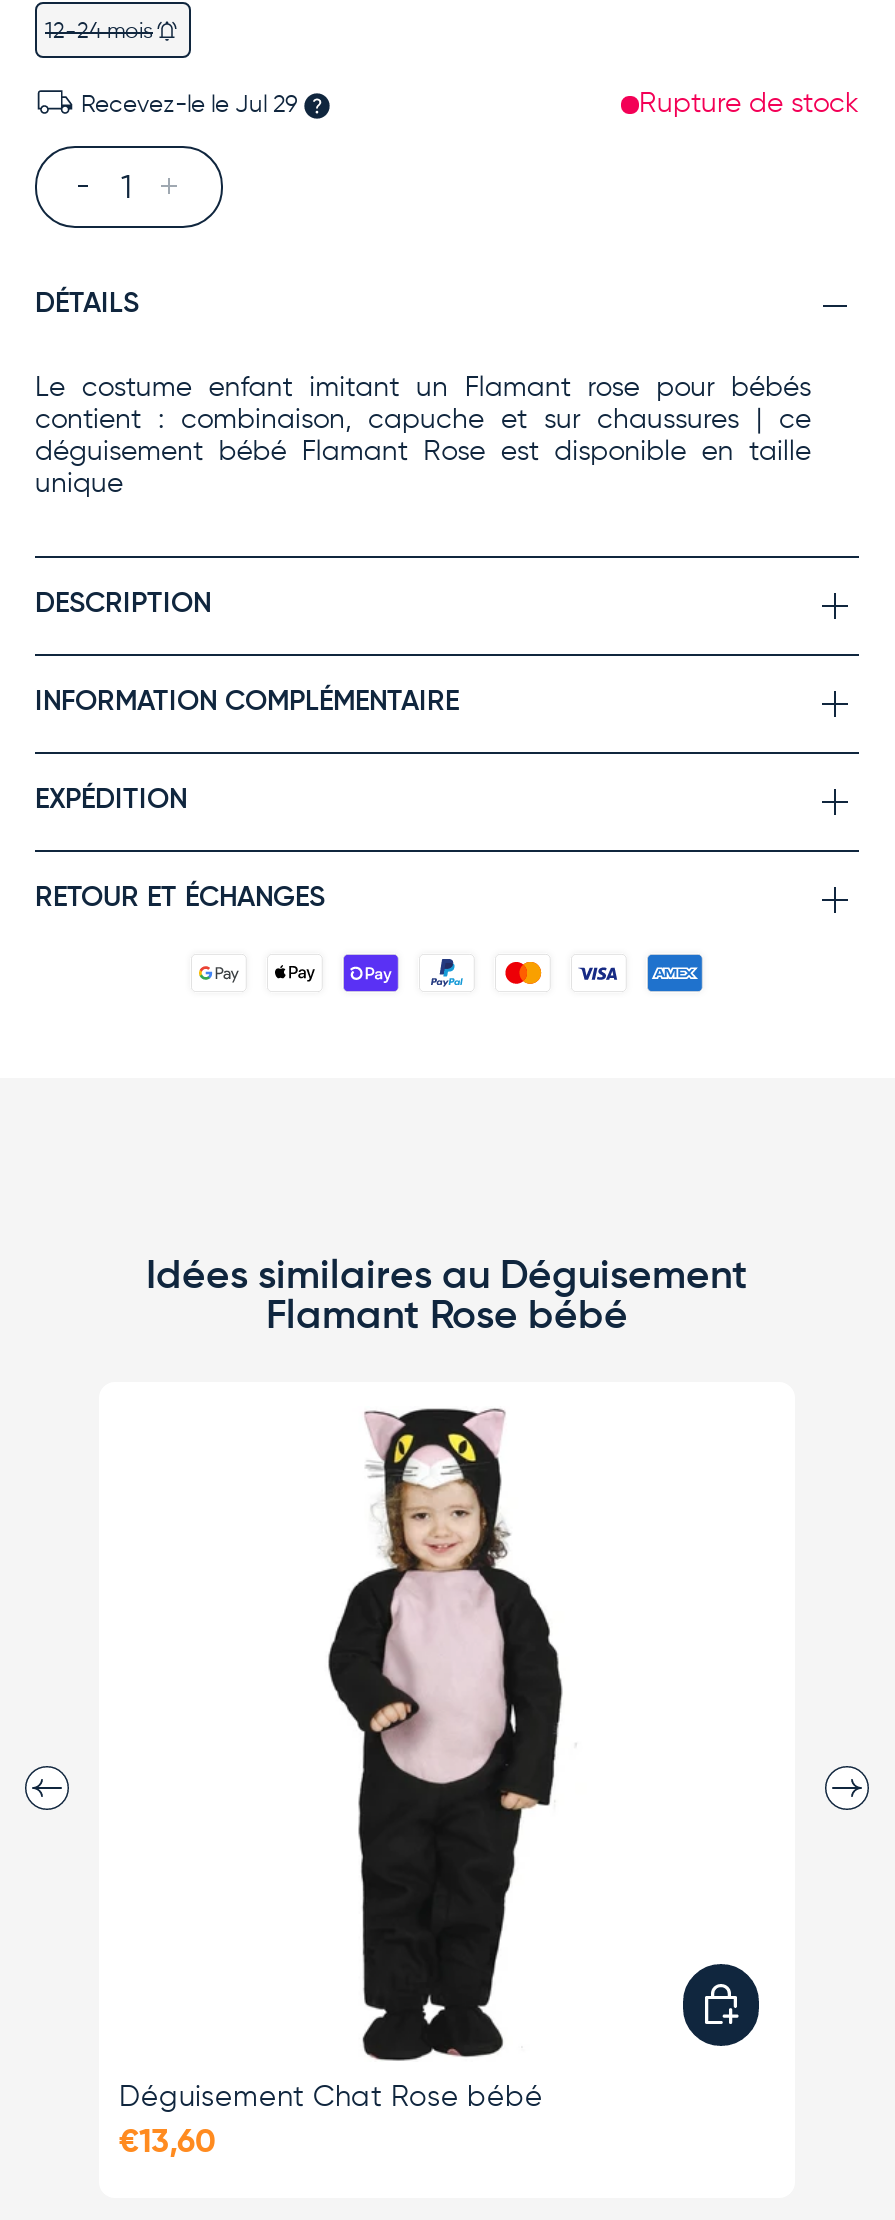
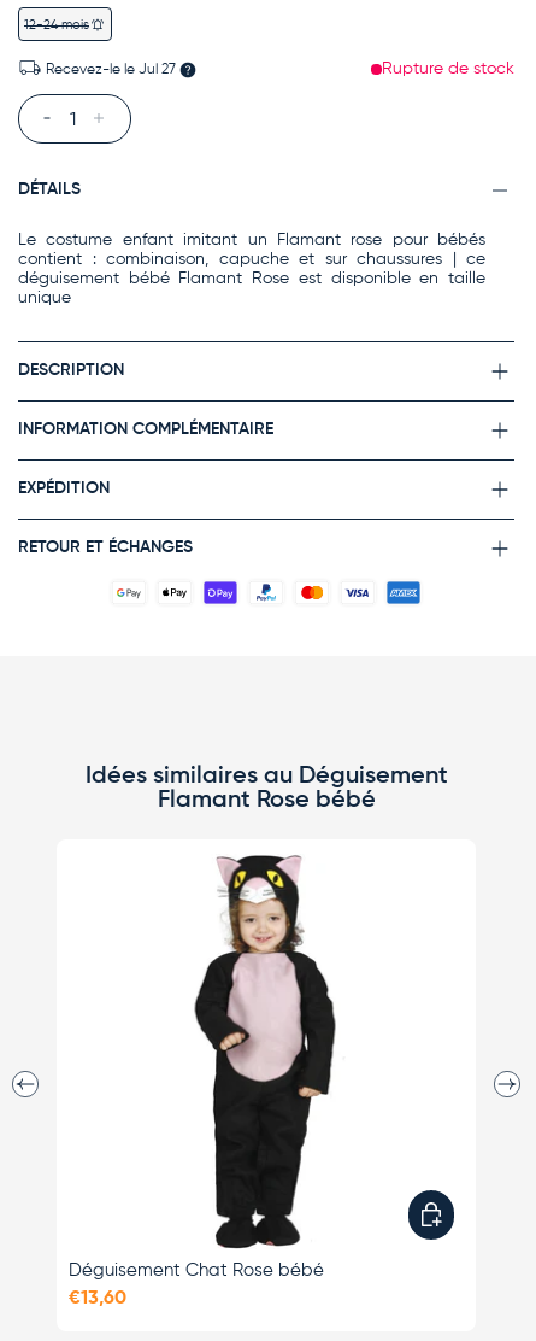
[81,94,297,118] Recevez-le le Jul 29 -> [46,62,176,77] Recevez-le le Jul 27

